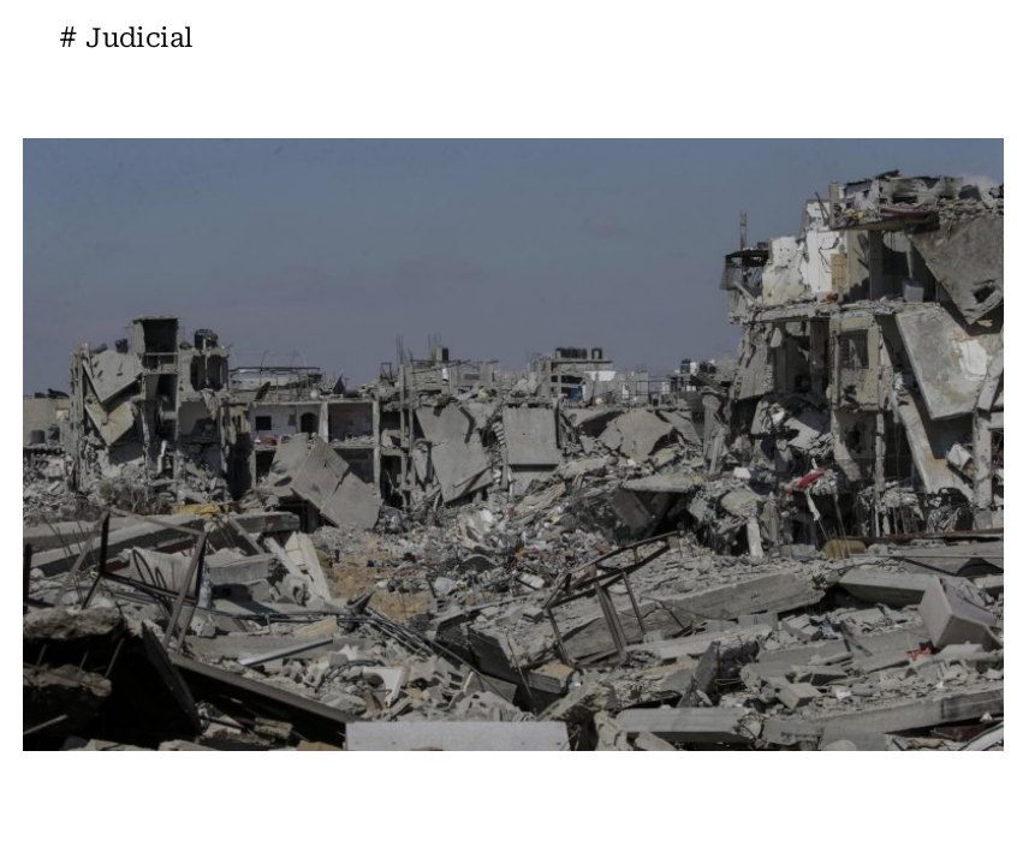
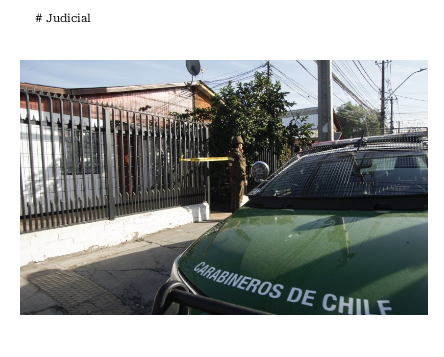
[20,138,1006,751] [image] -> [19,60,428,316] [image]

